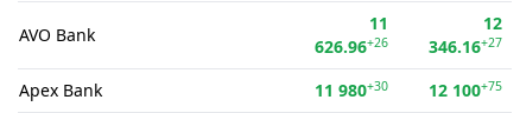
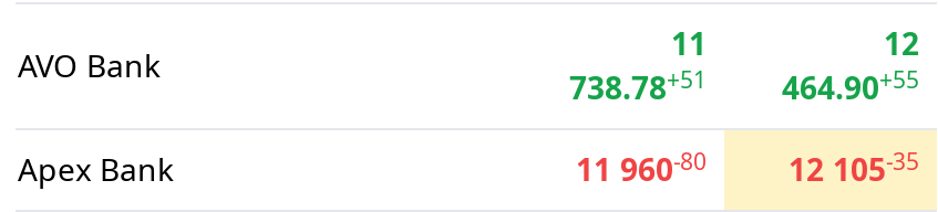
[315,34,388,58] 626.96+26 -> [569,64,707,108] 738.78+51
[429,34,502,58] 346.16+27 -> [782,64,919,108] 464.90+55
[315,77,388,101] 11 980+30 -> [576,145,707,190] 11 960-80
[429,77,502,101] 12 100+75 -> [788,145,919,190] 12 105-35

